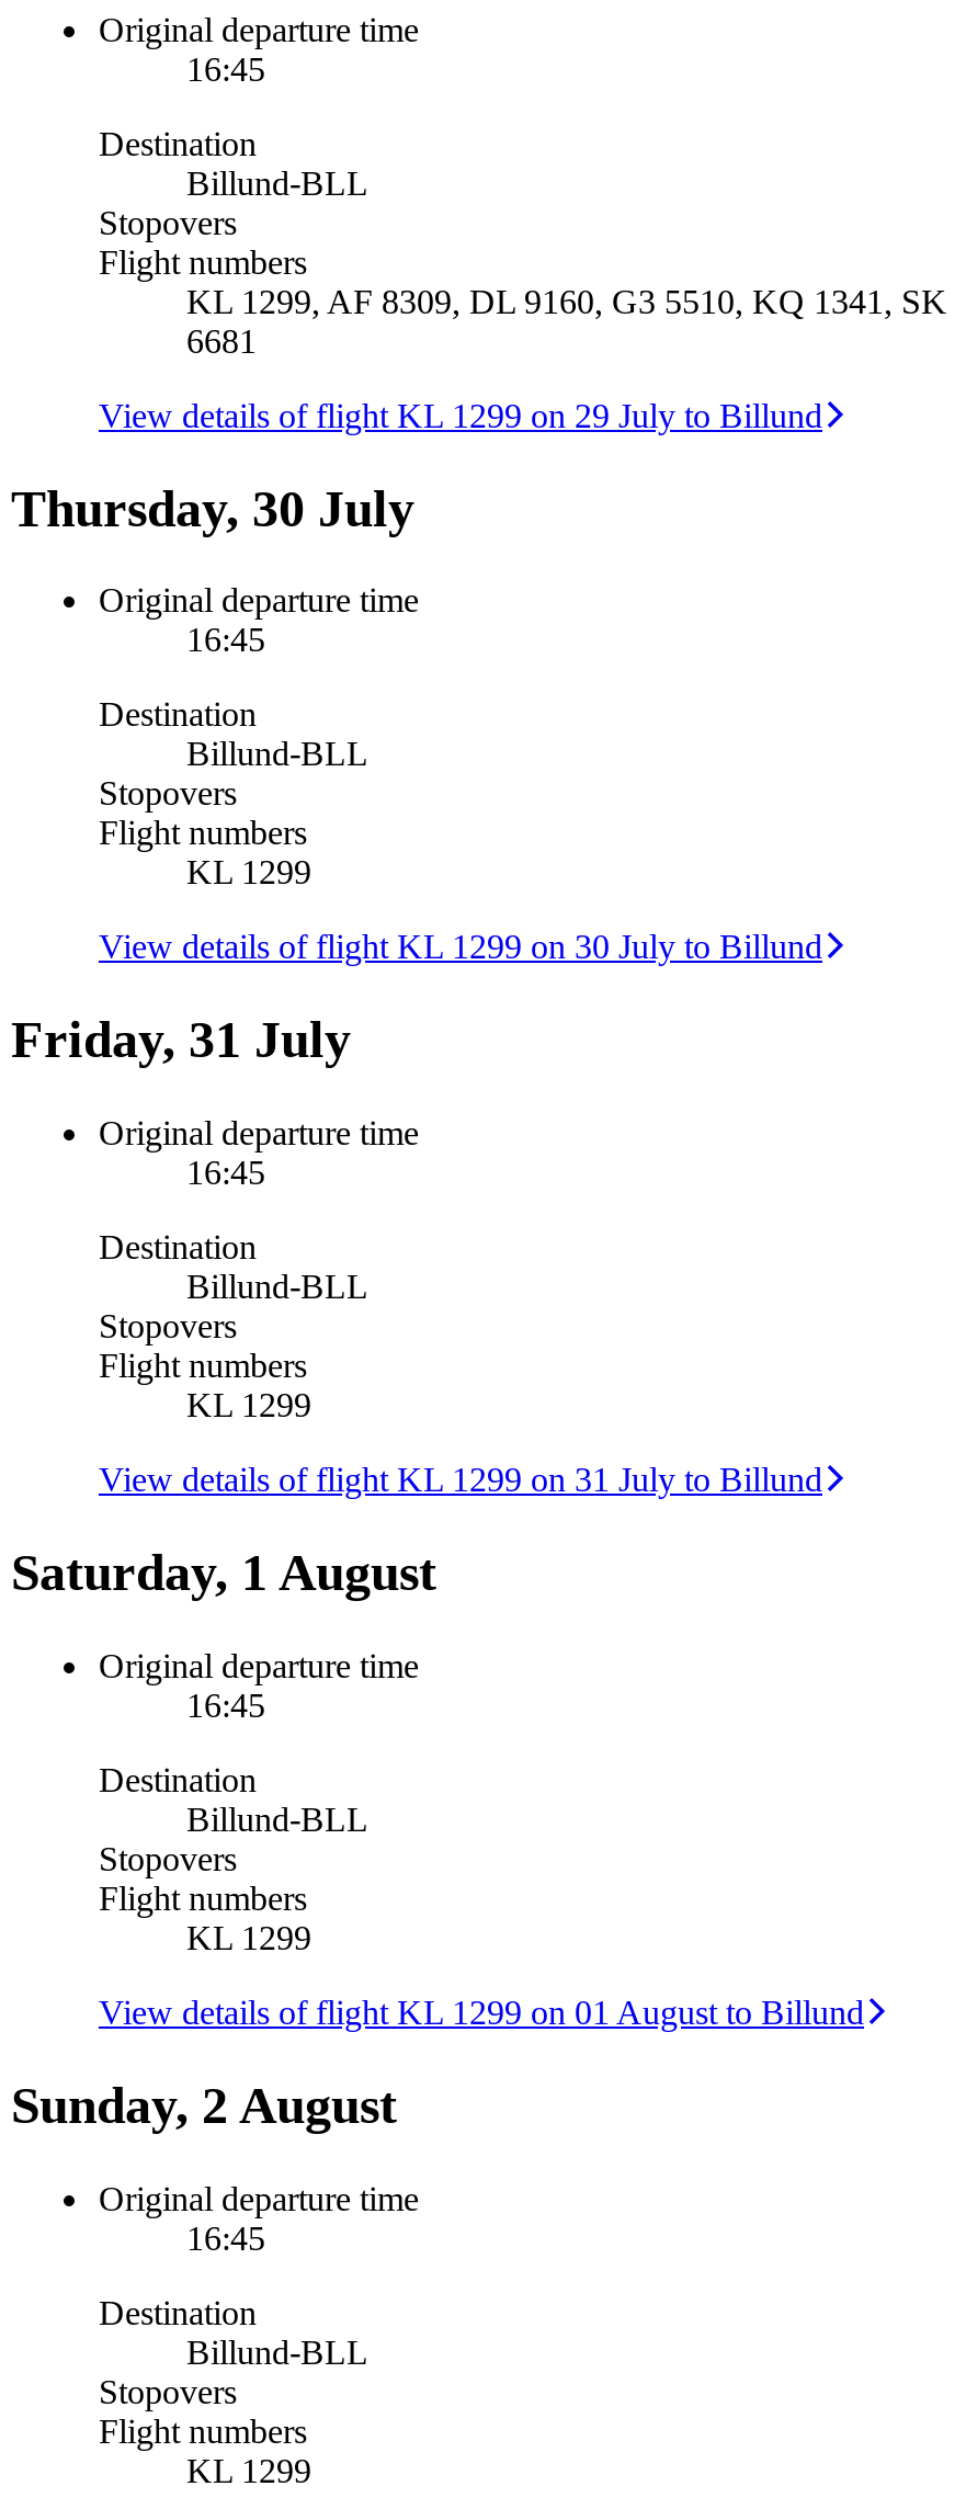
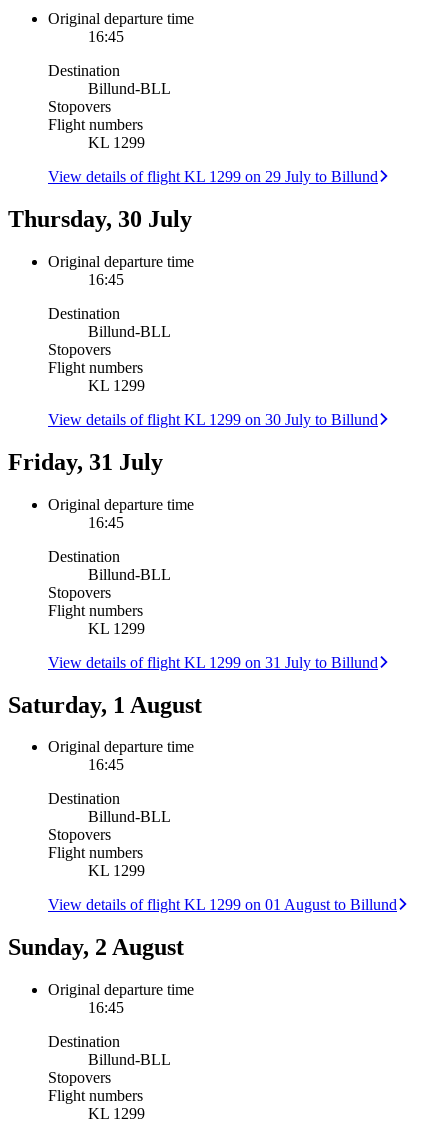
[186,282,947,359] KL 1299, AF 8309, DL 9160, G3 5510, KQ 1341, SK | 6681 -> [88,134,145,151] KL 1299

